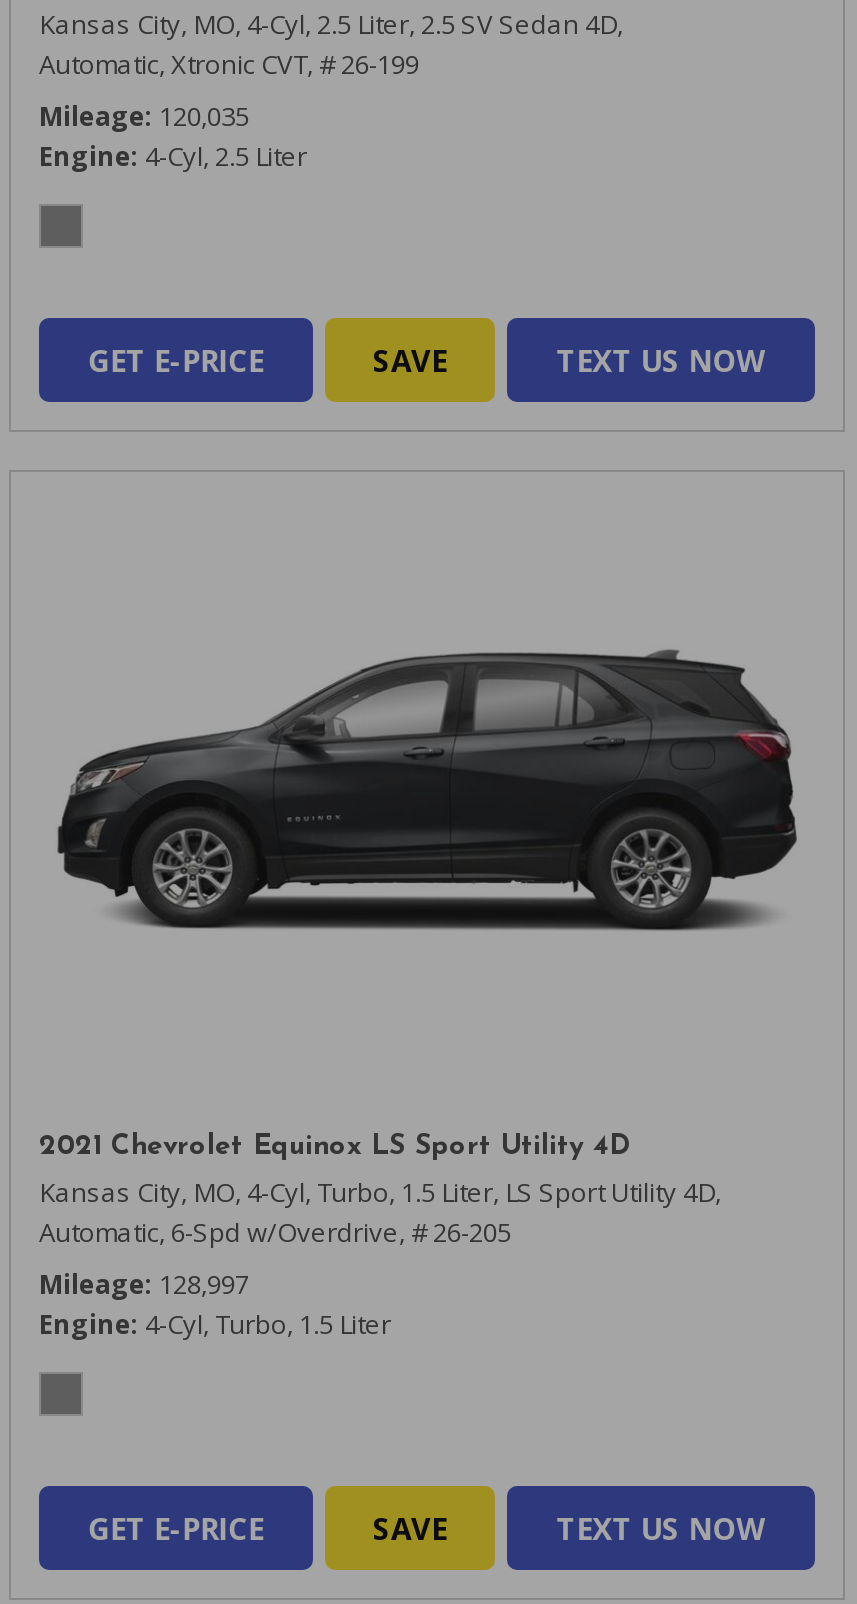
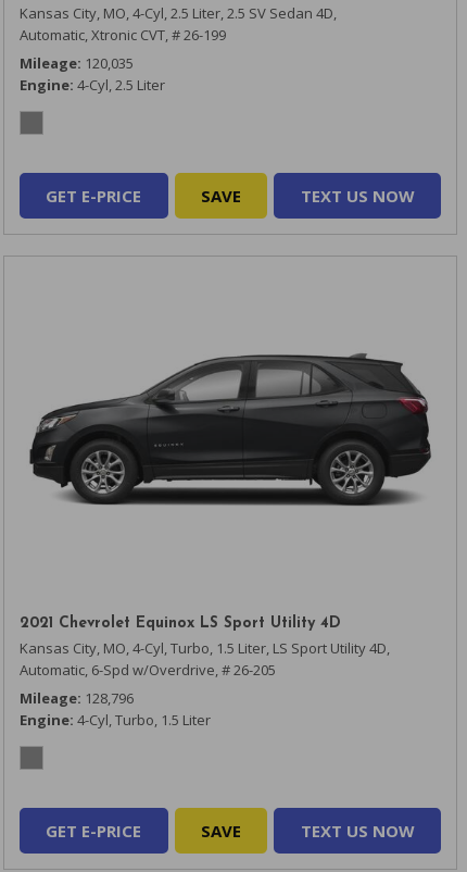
[39,1266,249,1302] Mileage 128,997 -> [20,688,134,708] Mileage 128,796

